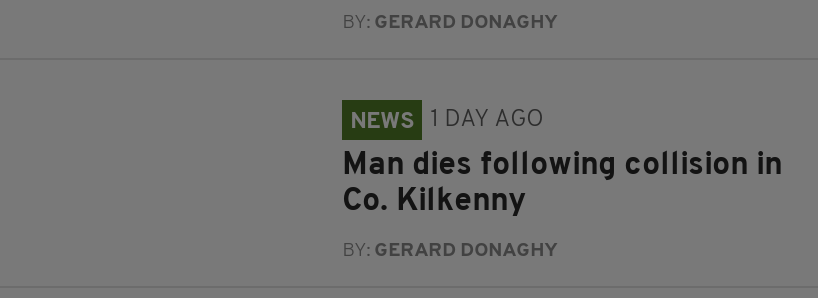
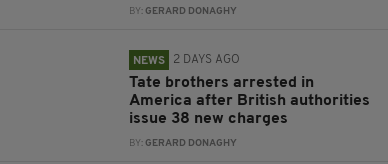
[350,109,544,135] NEWS 1 DAY AGO -> [133,54,240,67] NEWS 2 DAYS AGO
[342,151,782,219] Man dies following collision in | Co. Kilkenny -> [129,75,370,127] Tate brothers arrested in | America after British authorities | issue 38 new charges

